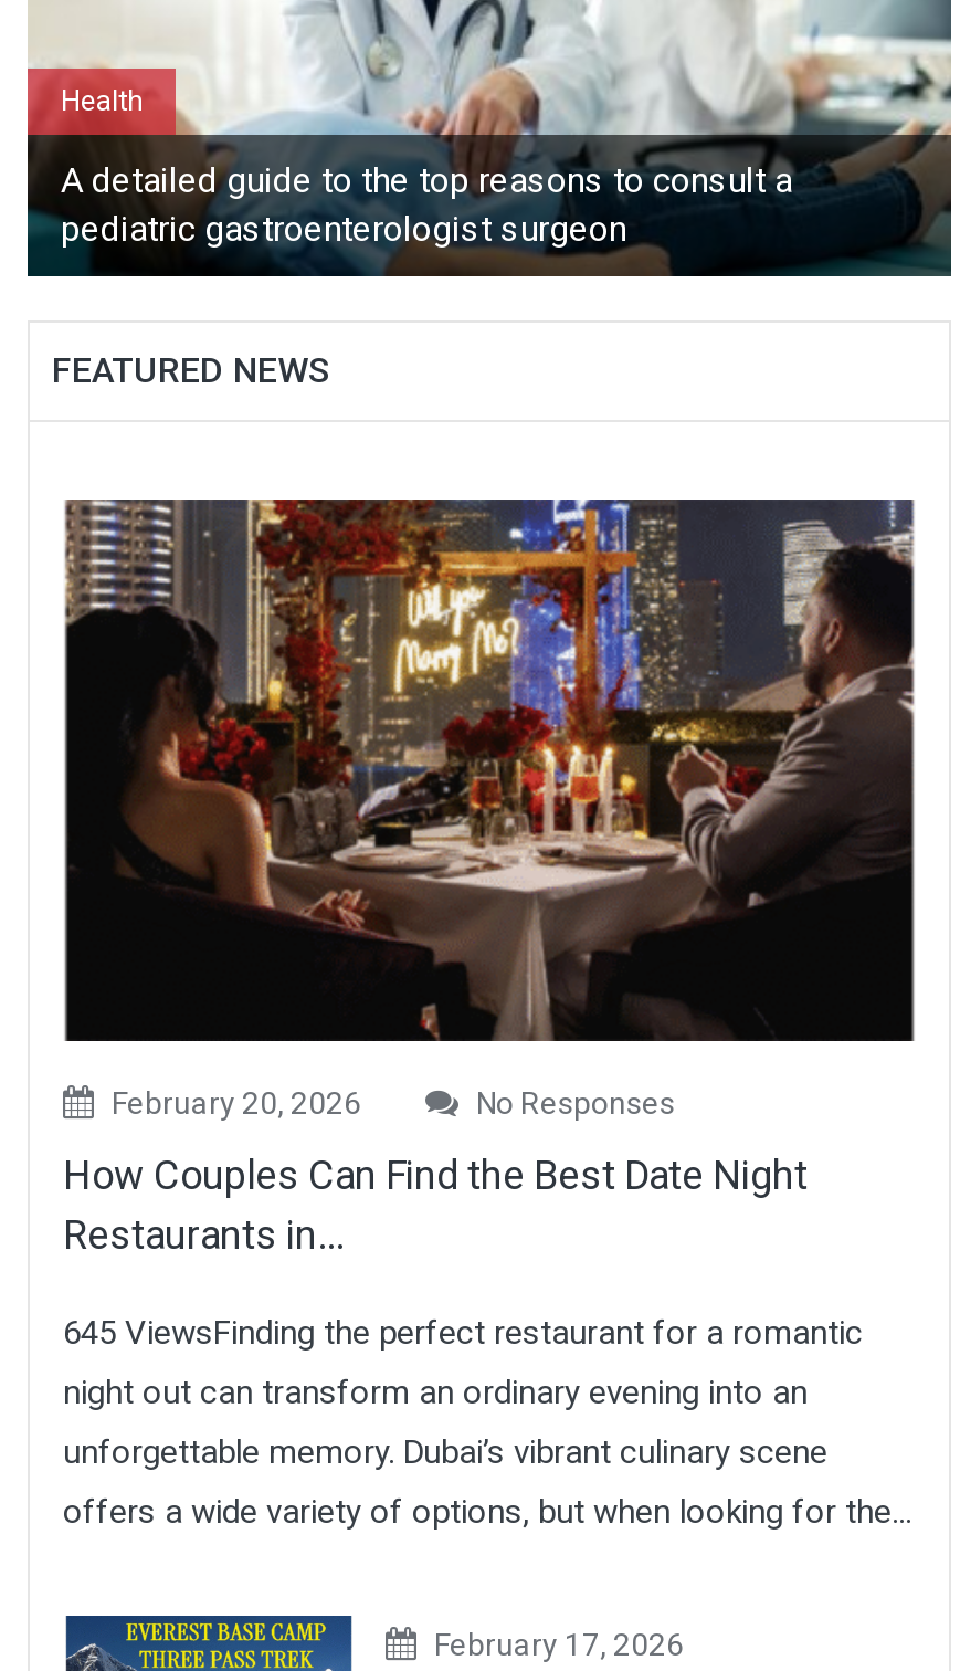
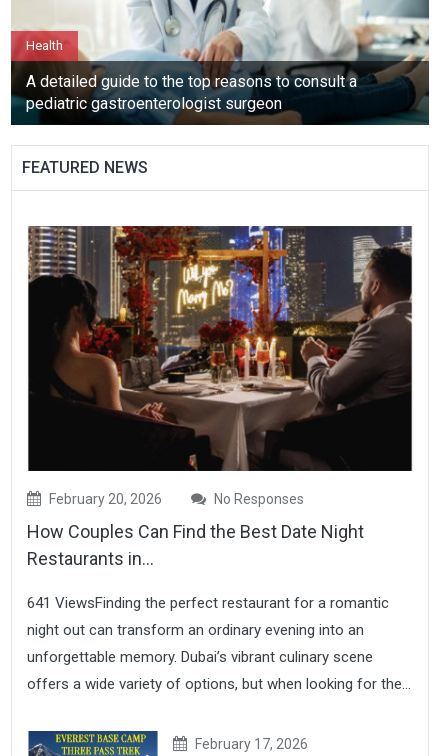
[63,1312,863,1352] 645 ViewsFinding the perfect restaurant for a romantic -> [27,594,389,612] 641 ViewsFinding the perfect restaurant for a romantic

